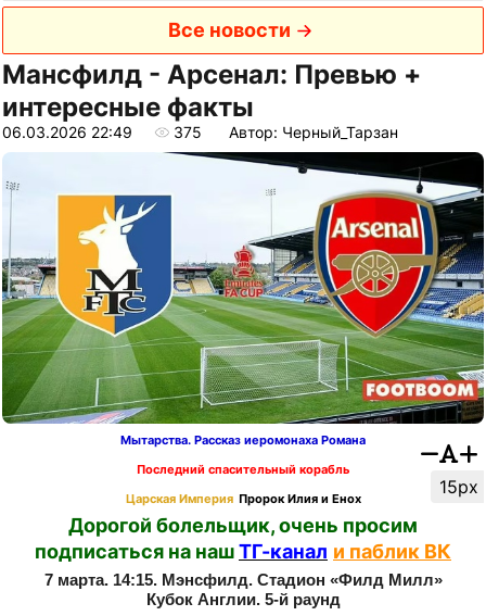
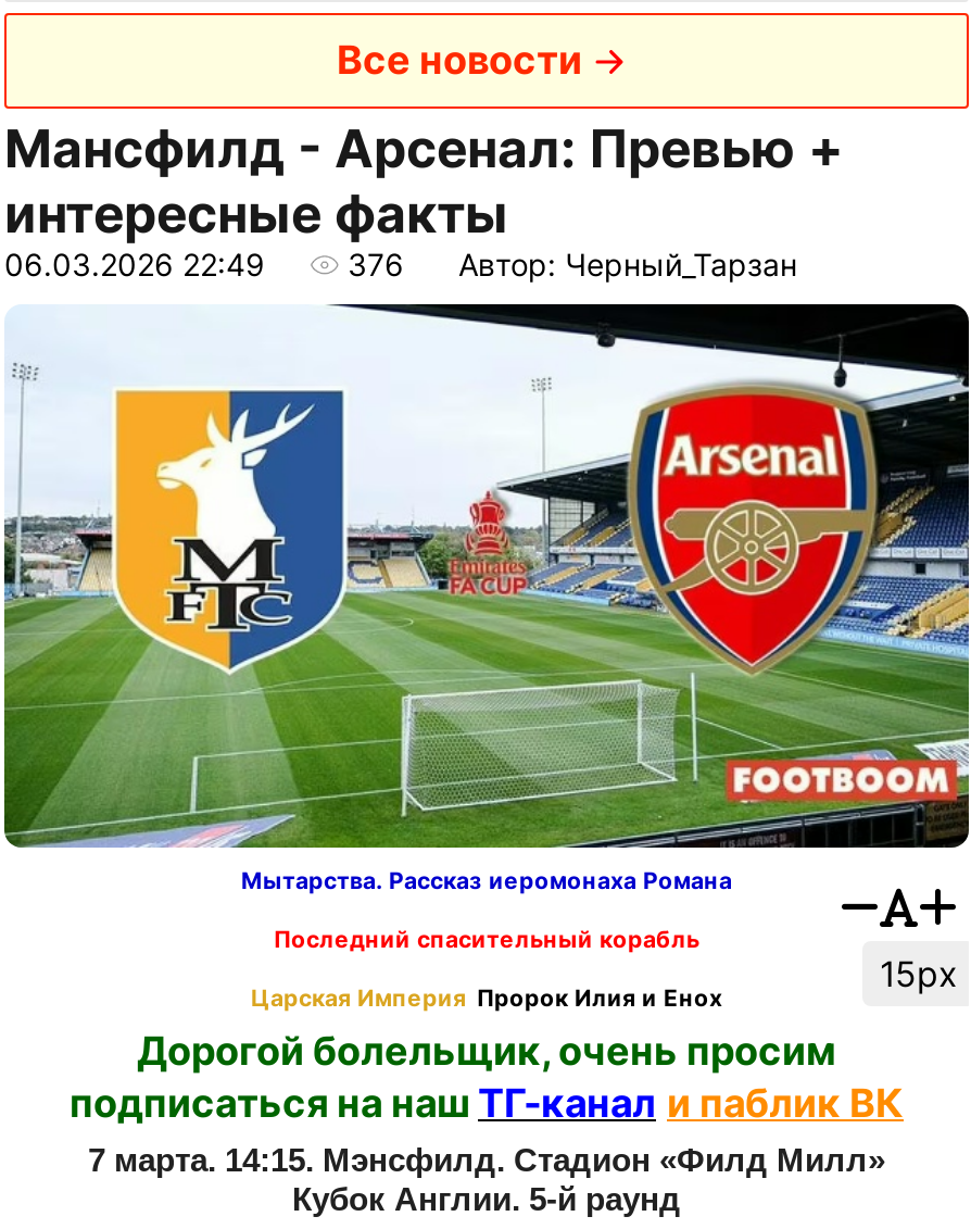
[174,123,398,141] 375 Автор: Черный_Тарзан -> [348,246,797,283] 376 Автор: Черный_Тарзан

